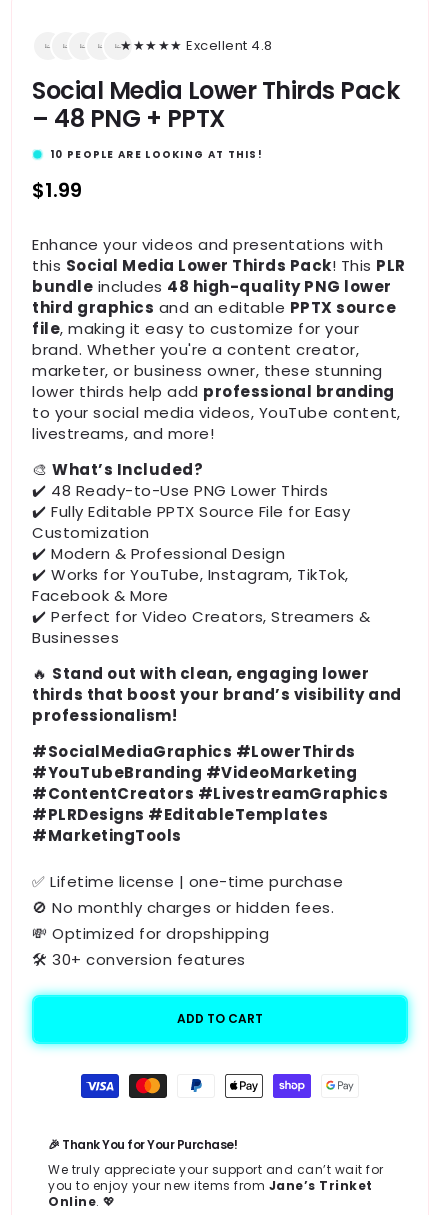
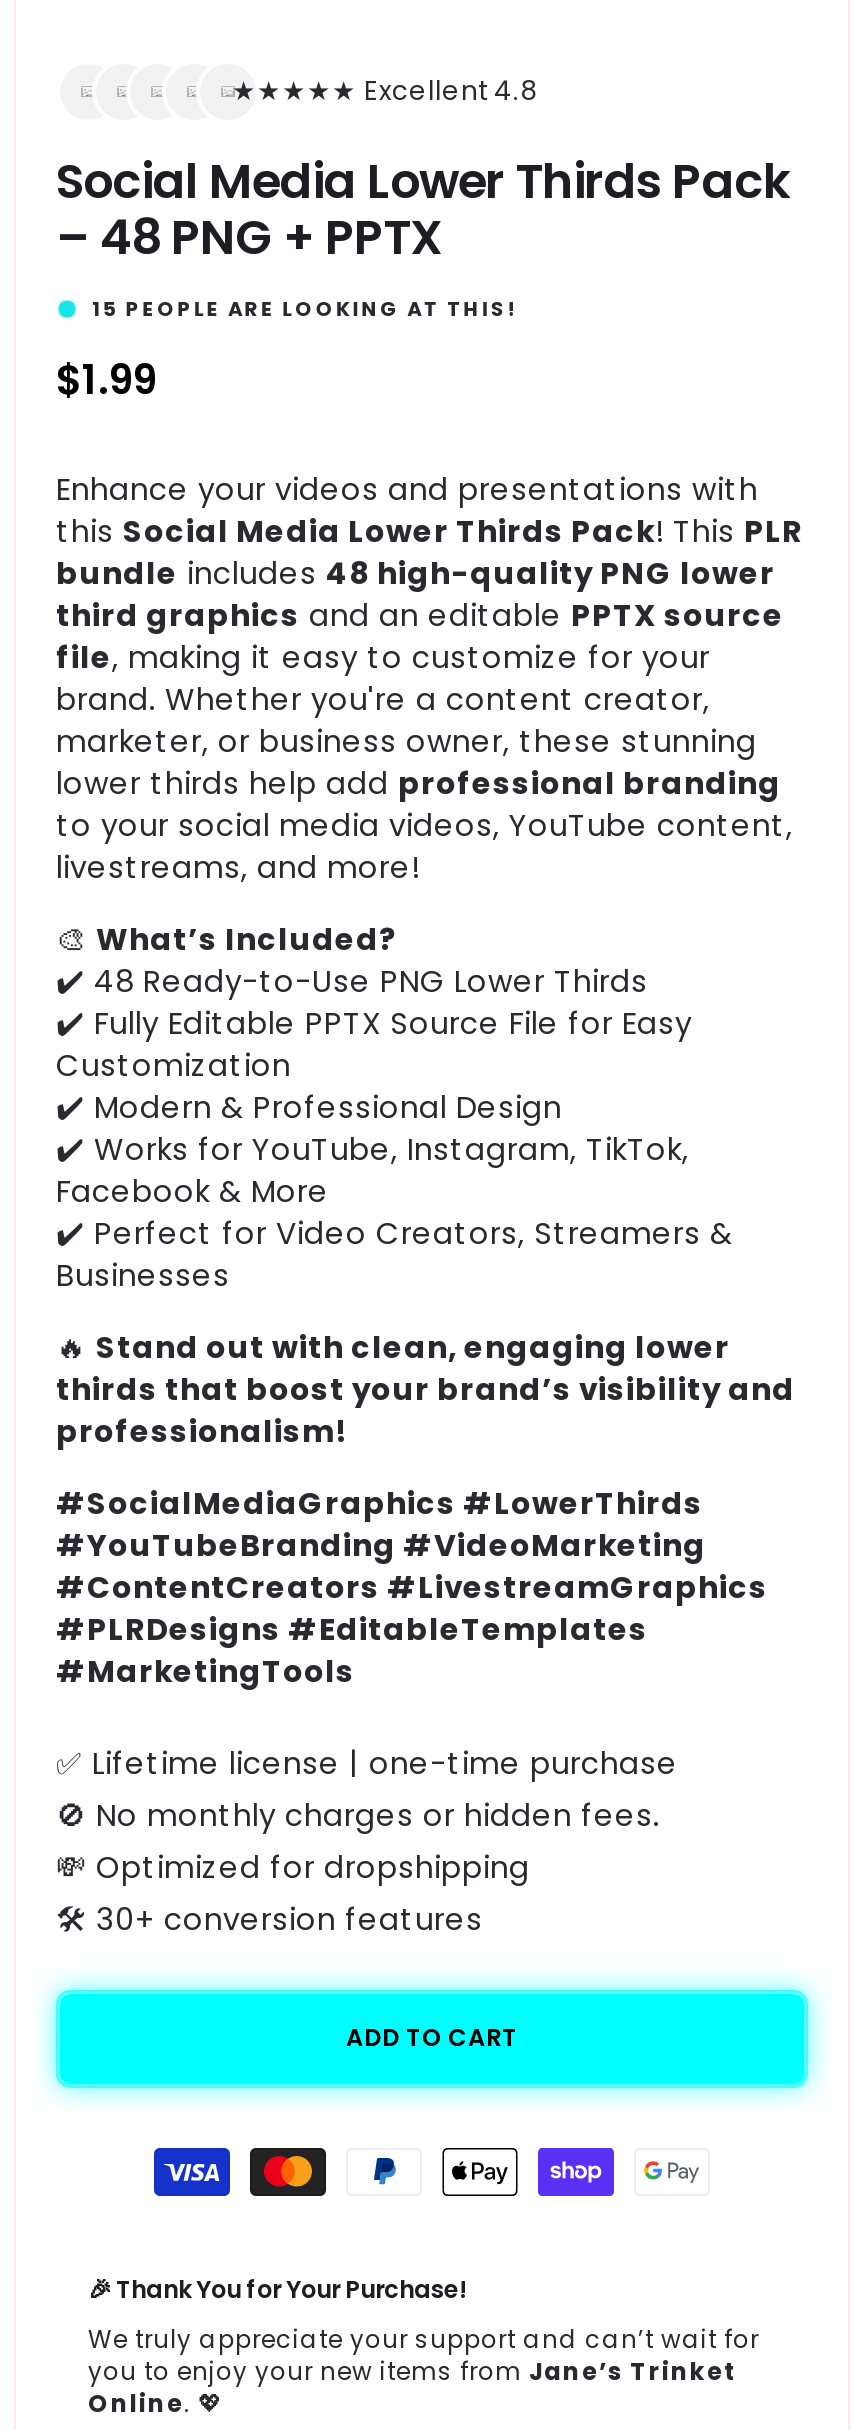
[50,146,263,161] 10 PEOPLE ARE LOOKING AT THIS! -> [92,293,518,323] 15 PEOPLE ARE LOOKING AT THIS!

